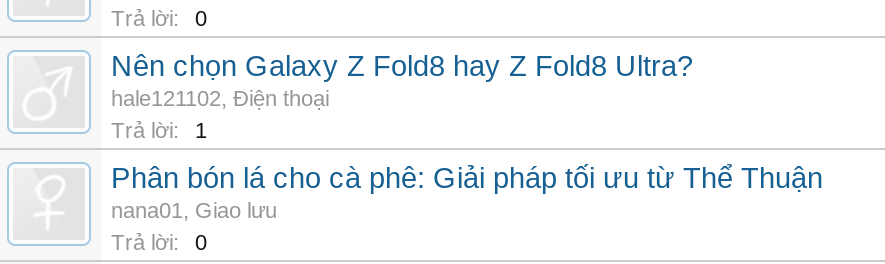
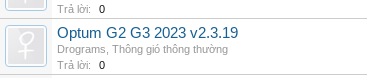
[111,50,823,222] Nên chọn Galaxy Z Fold8 hay Z Fold8 Ultra? | hale121102, Điện thoại | Trả lời: | 1 | Phân bón lá cho cà phê: Giải pháp tối ưu từ Thể Thuận | nana01, Giao lưu -> [57,25,238,55] Optum G2 G3 2023 v2.3.19 | Drograms, Thông gió thông thường

